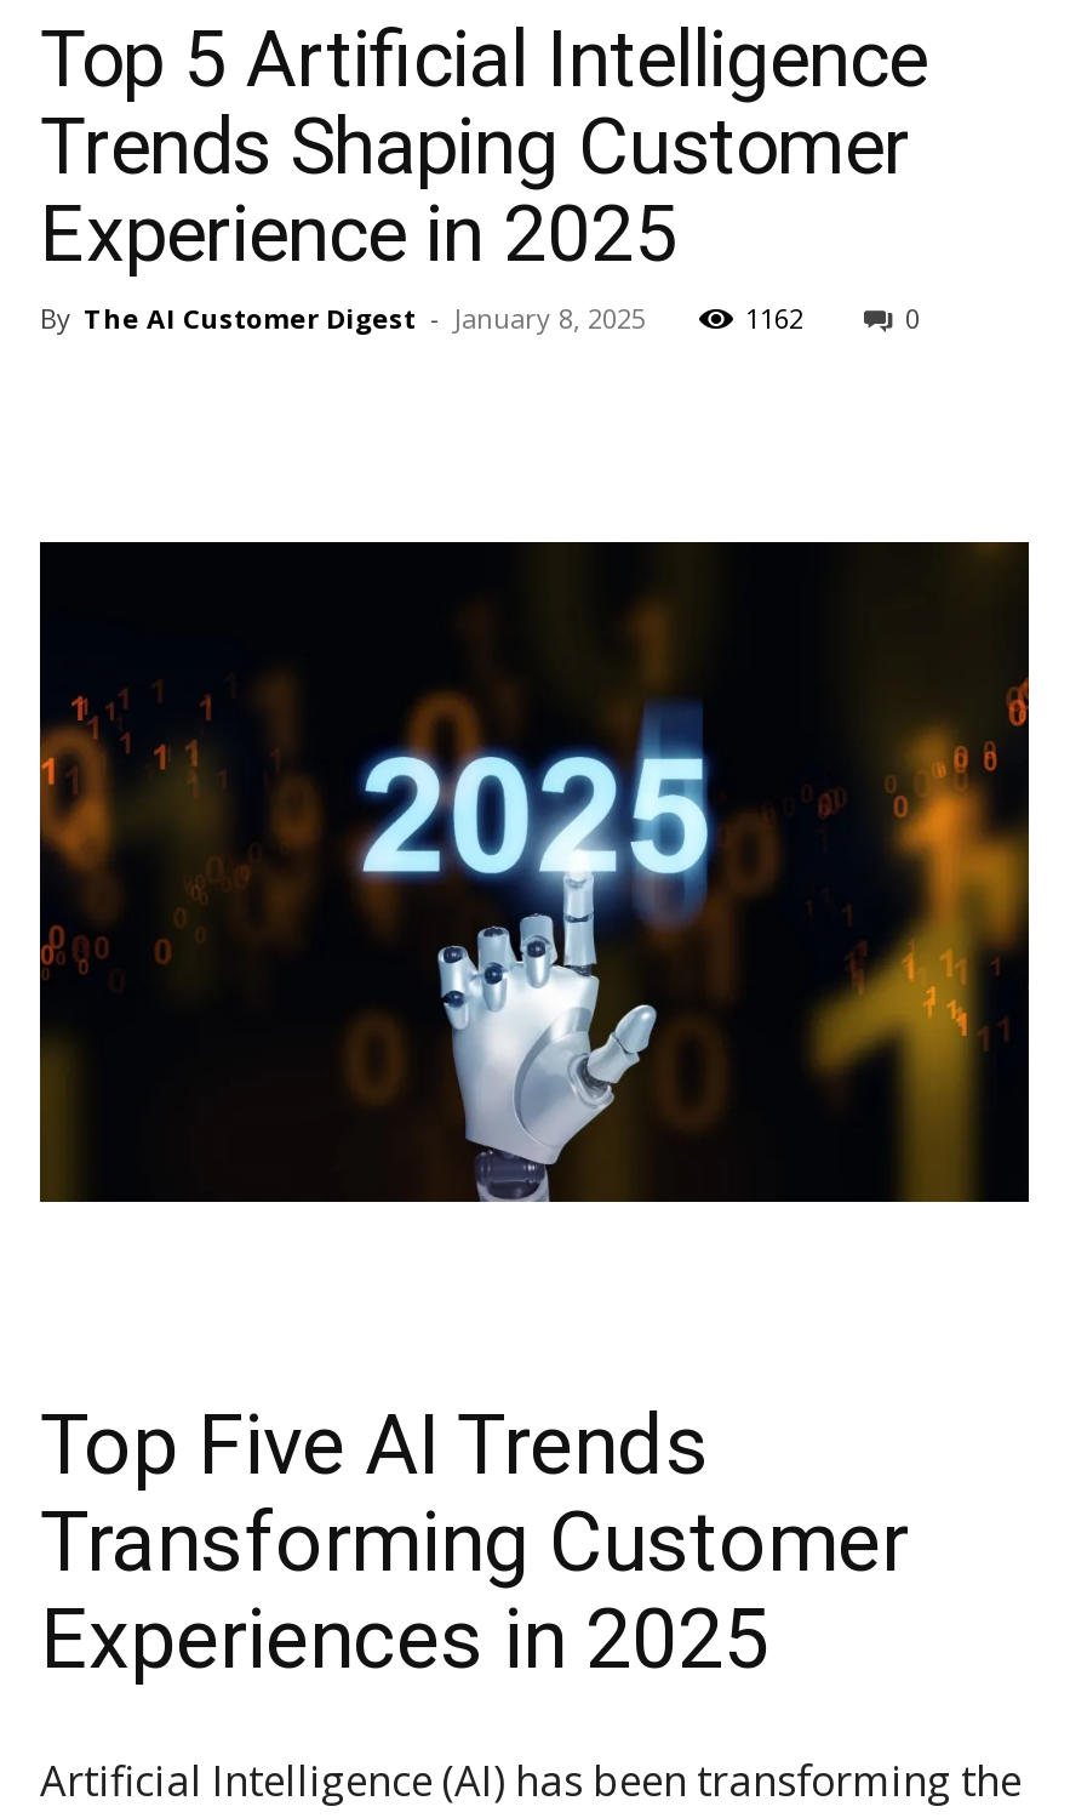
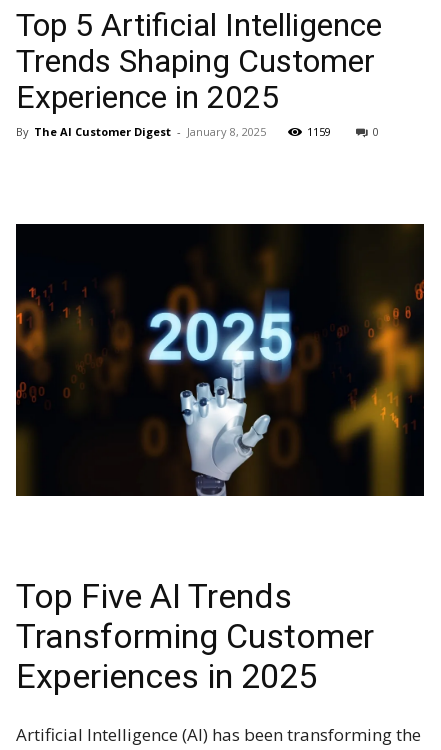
[745,300,803,336] 1162 -> [307,124,331,139] 1159

